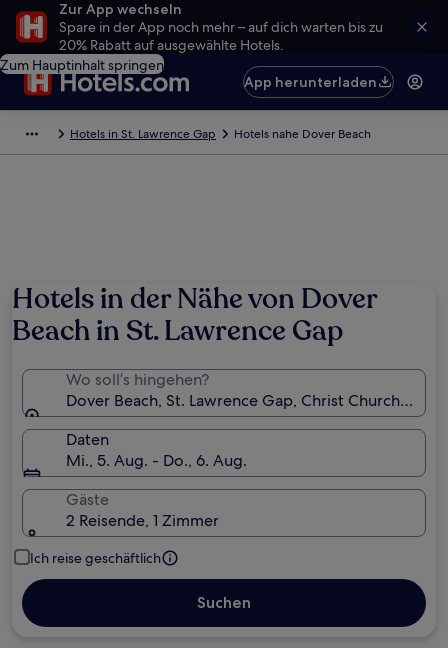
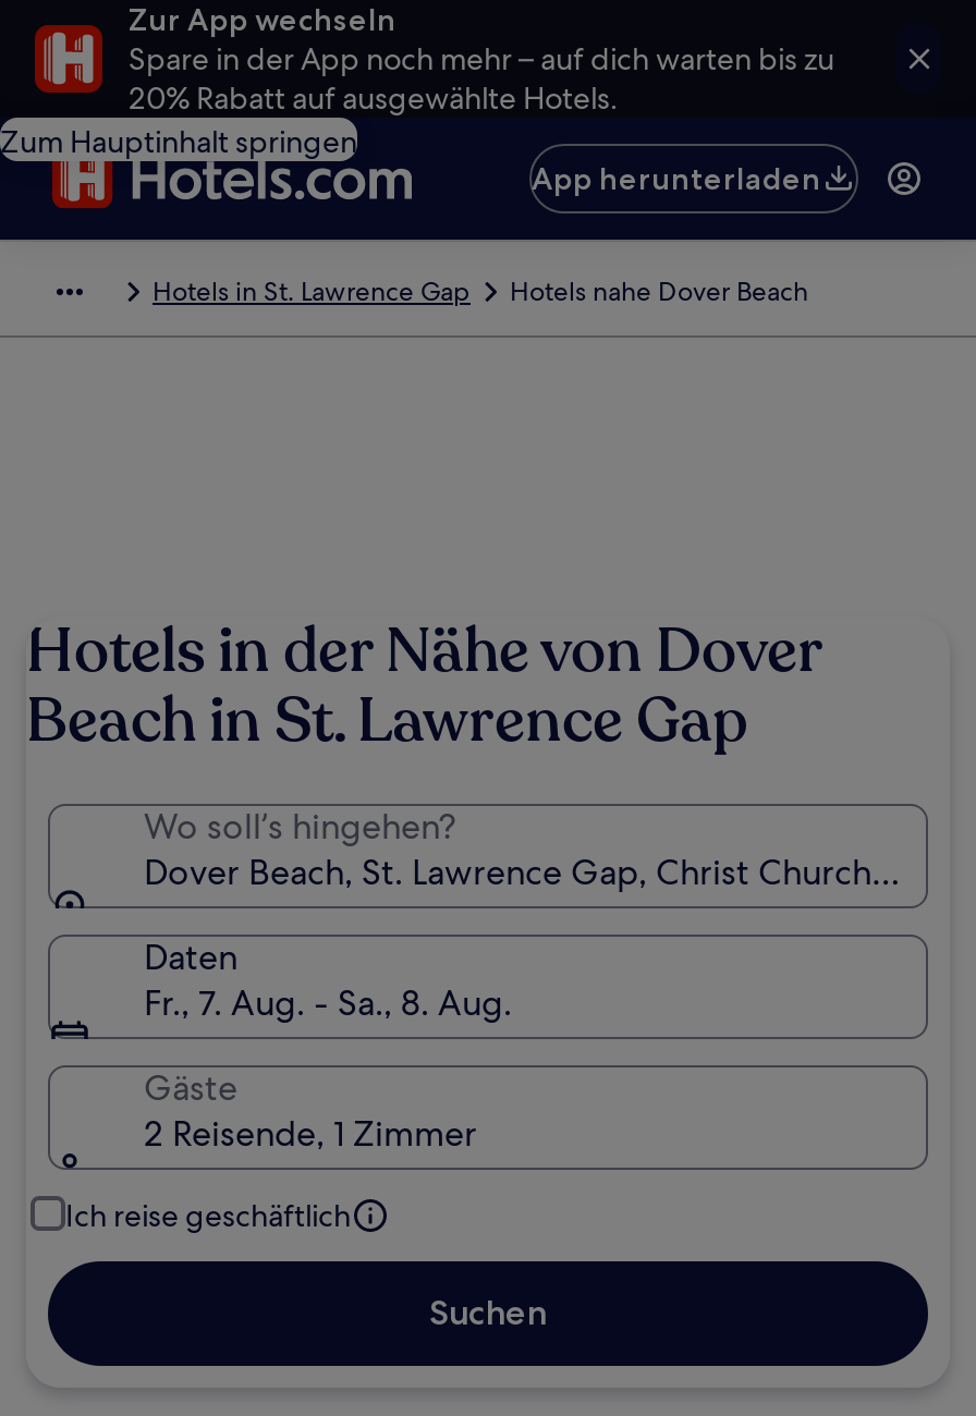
[66,450,247,471] Mi., 5. Aug. - Do., 6. Aug. -> [144,980,512,1026] Fr., 7. Aug. - Sa., 8. Aug.

